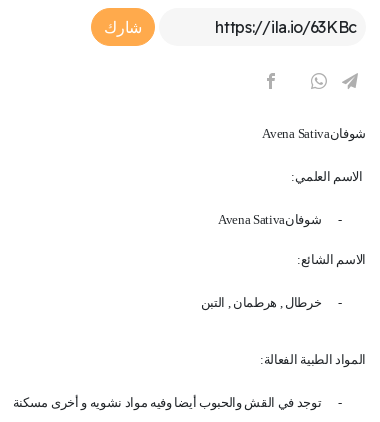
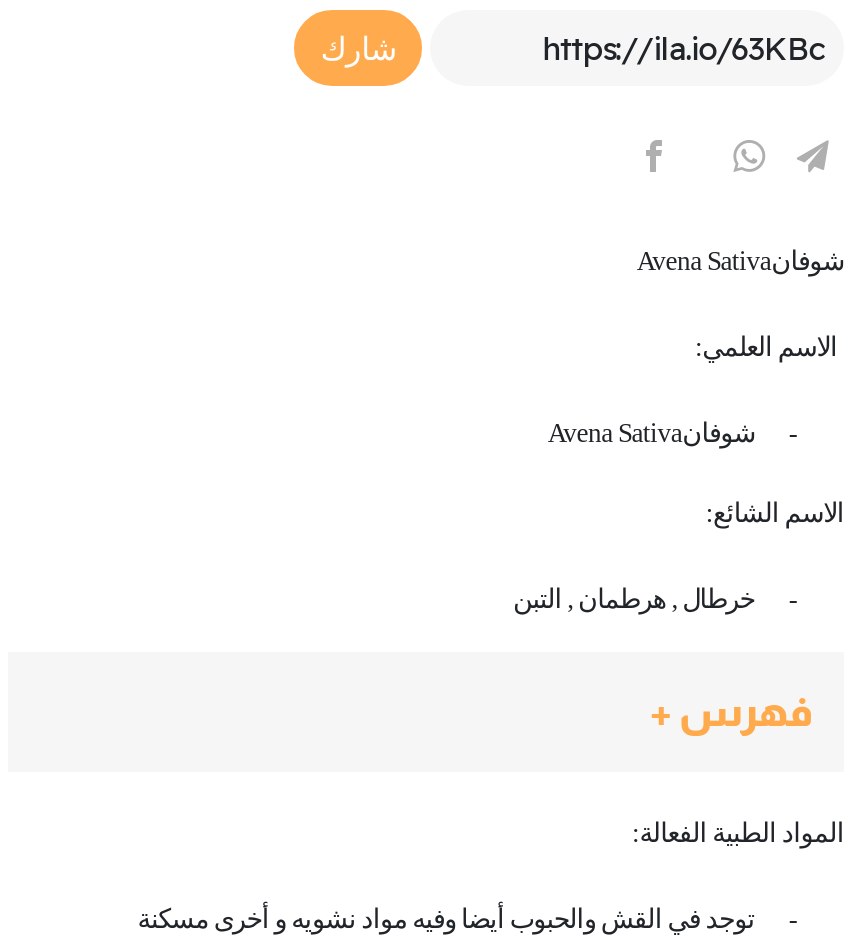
none -> [650,688,812,734] فهرس +

